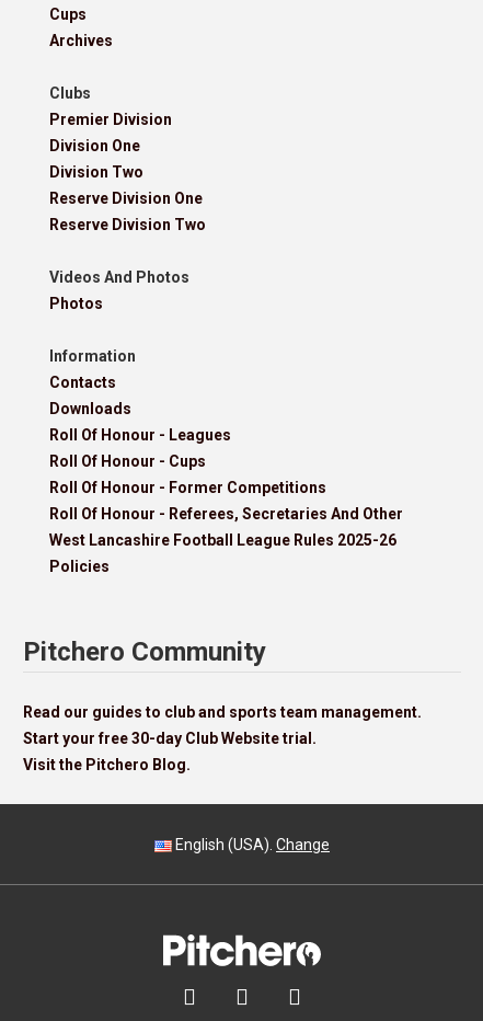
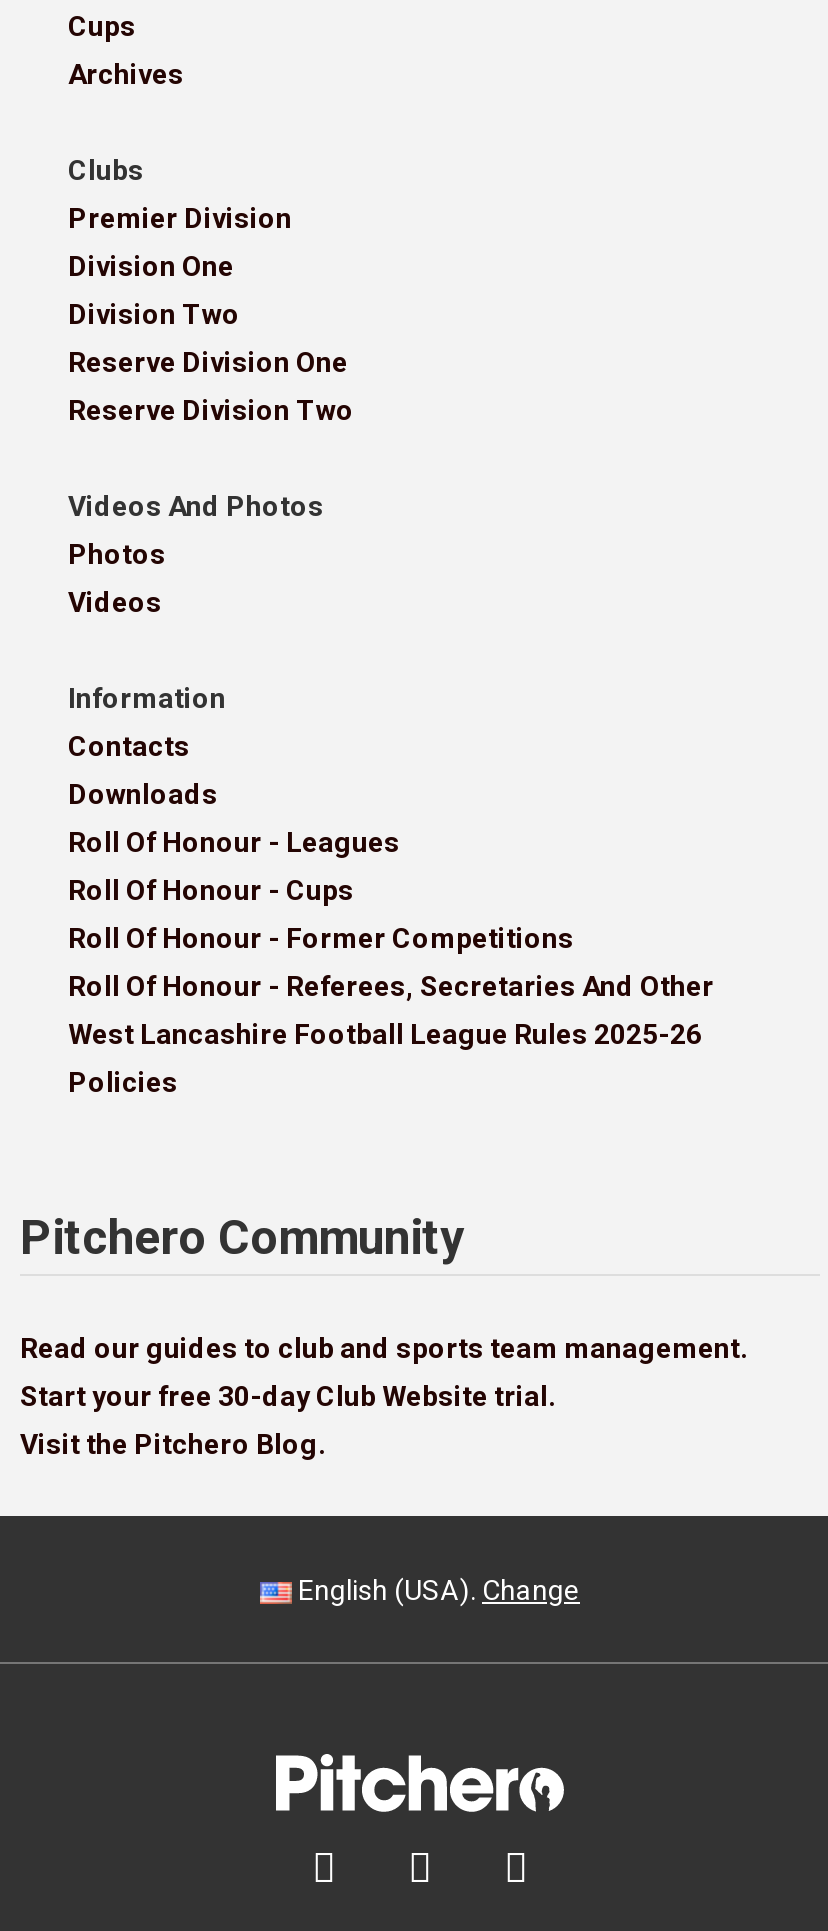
none -> [68,586,162,618] Videos

